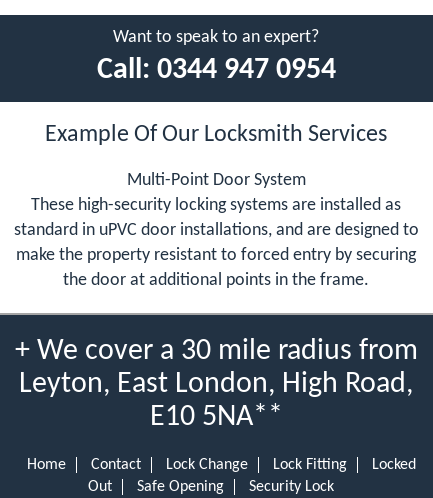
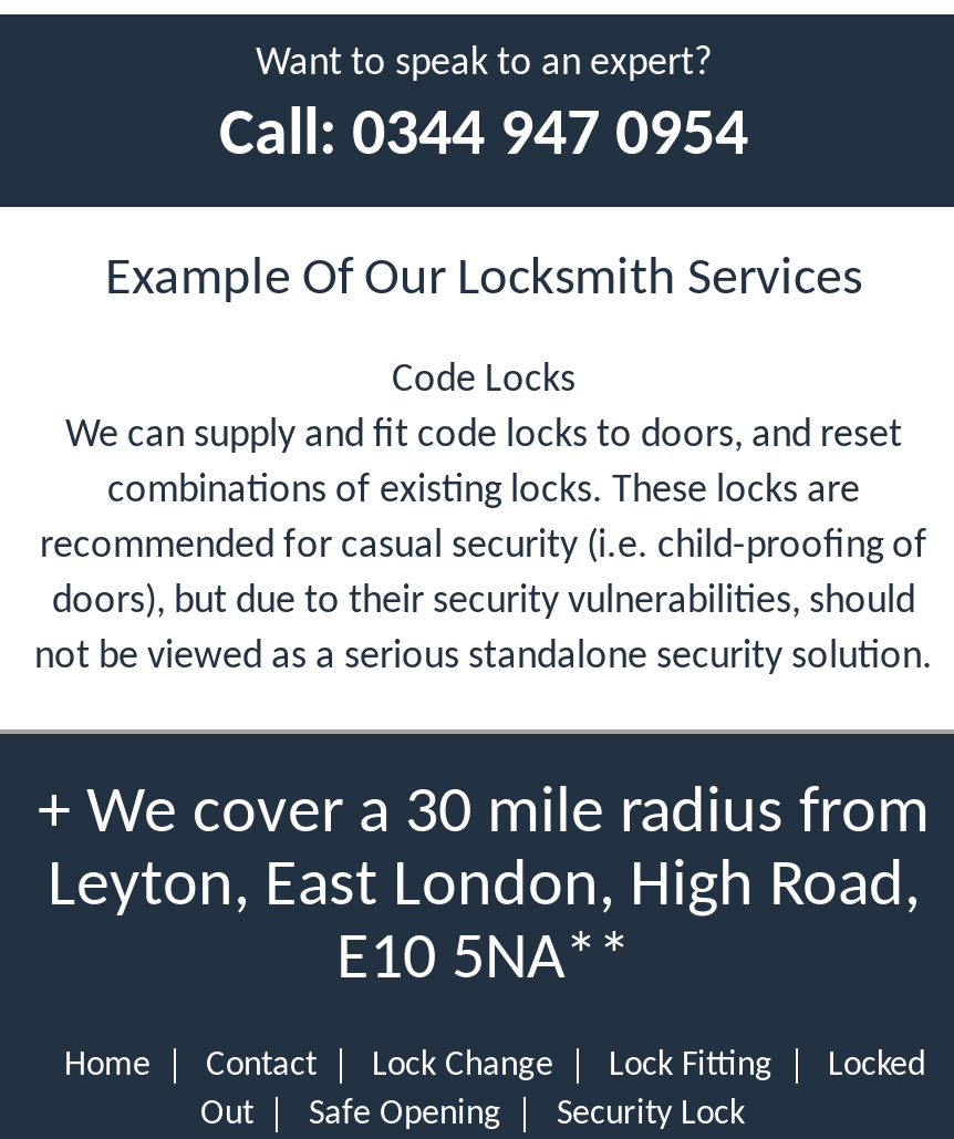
[13,170,418,289] Multi-Point Door System | These high-security locking systems are installed as | standard in uPVC door installations, and are designed to | make the property resistant to forced entry by securing | the door at additional points in the frame. -> [34,359,933,677] Code Locks | We can supply and fit code locks to doors, and reset | combinations of existing locks. These locks are | recommended for casual security (i.e. child-proofing of | doors), but due to their security vulnerabilities, should | not be viewed as a serious standalone security solution.

